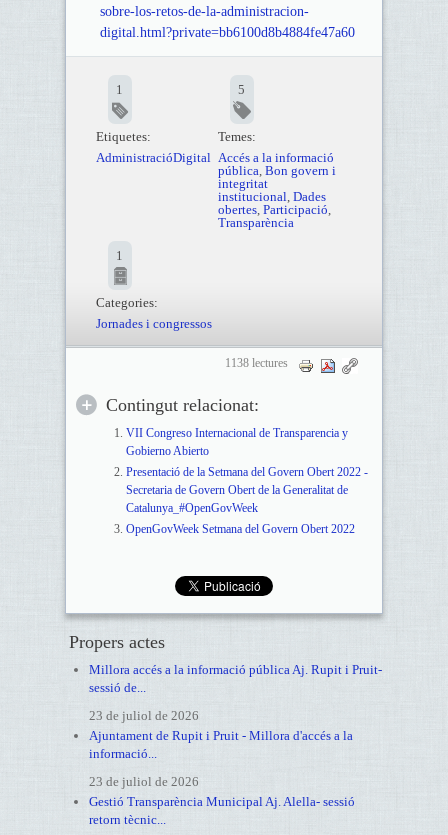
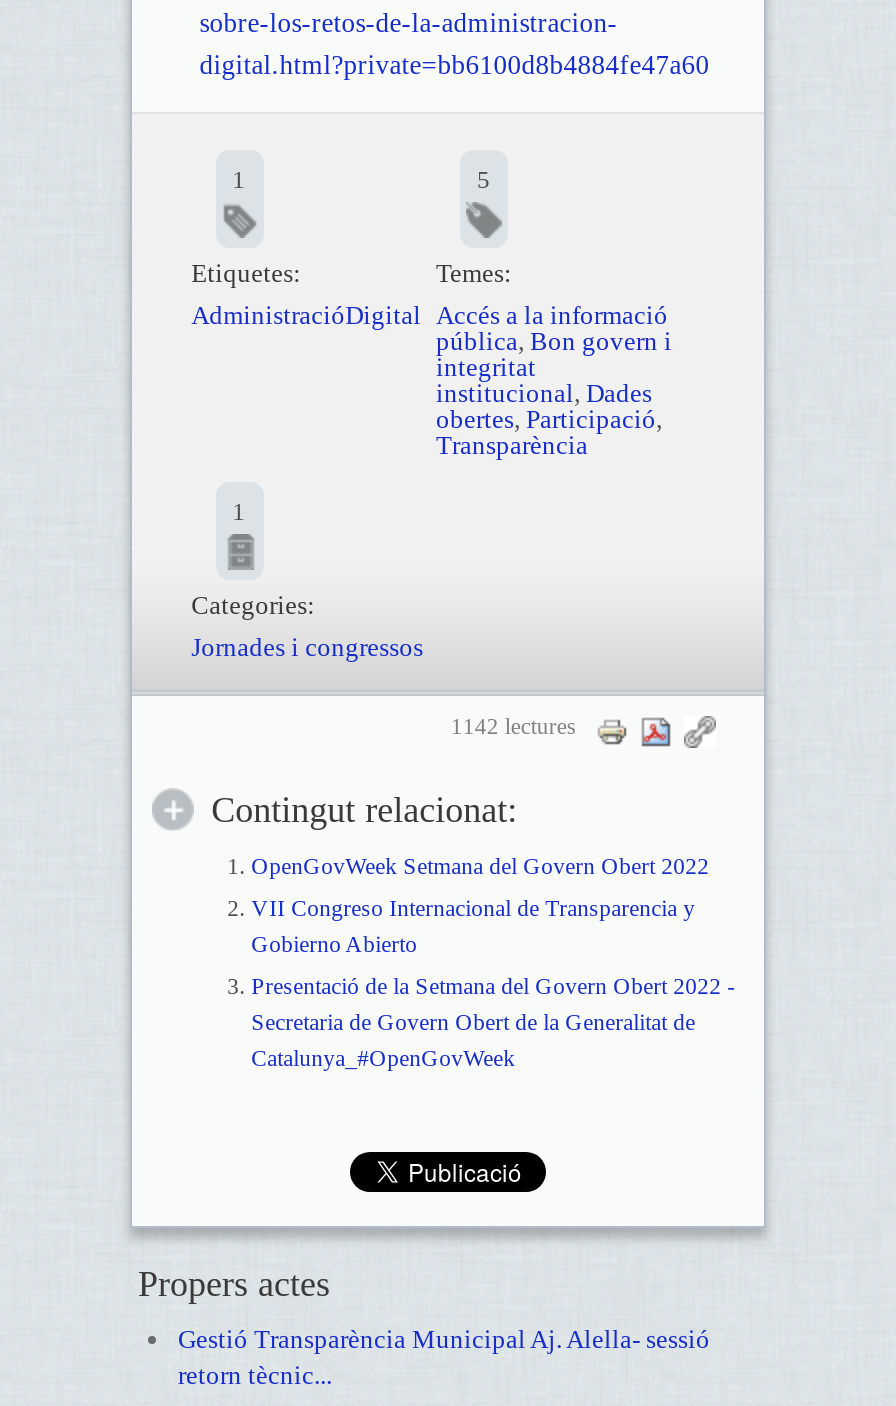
[225,357,288,370] 1138 lectures -> [451,714,577,740] 1142 lectures
moved [126,427,368,515] -> [251,896,735,1072]: VII Congreso Internacional de Transparencia y | Gobierno Abierto | Presentació de la Setmana del Govern Obert 2022 - | Secretaria de Govern Obert de la Generalitat de | Catalunya_#OpenGovWeek
moved [126,523,355,536] -> [251,854,709,880]: OpenGovWeek Setmana del Govern Obert 2022
[89,662,382,789] Millora accés a la informació pública Aj. Rupit i Pruit- | sessió de... | 23 de juliol de 2026 | Ajuntament de Rupit i Pruit - Millora d'accés a la | informació... | 23 de juliol de 2026 -> none

